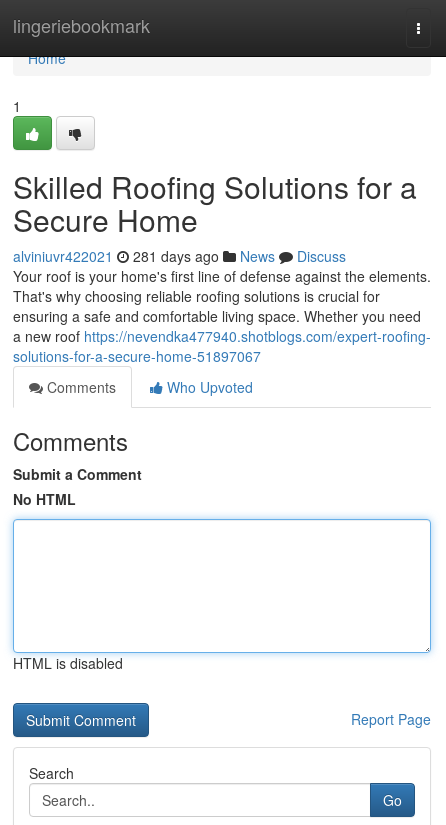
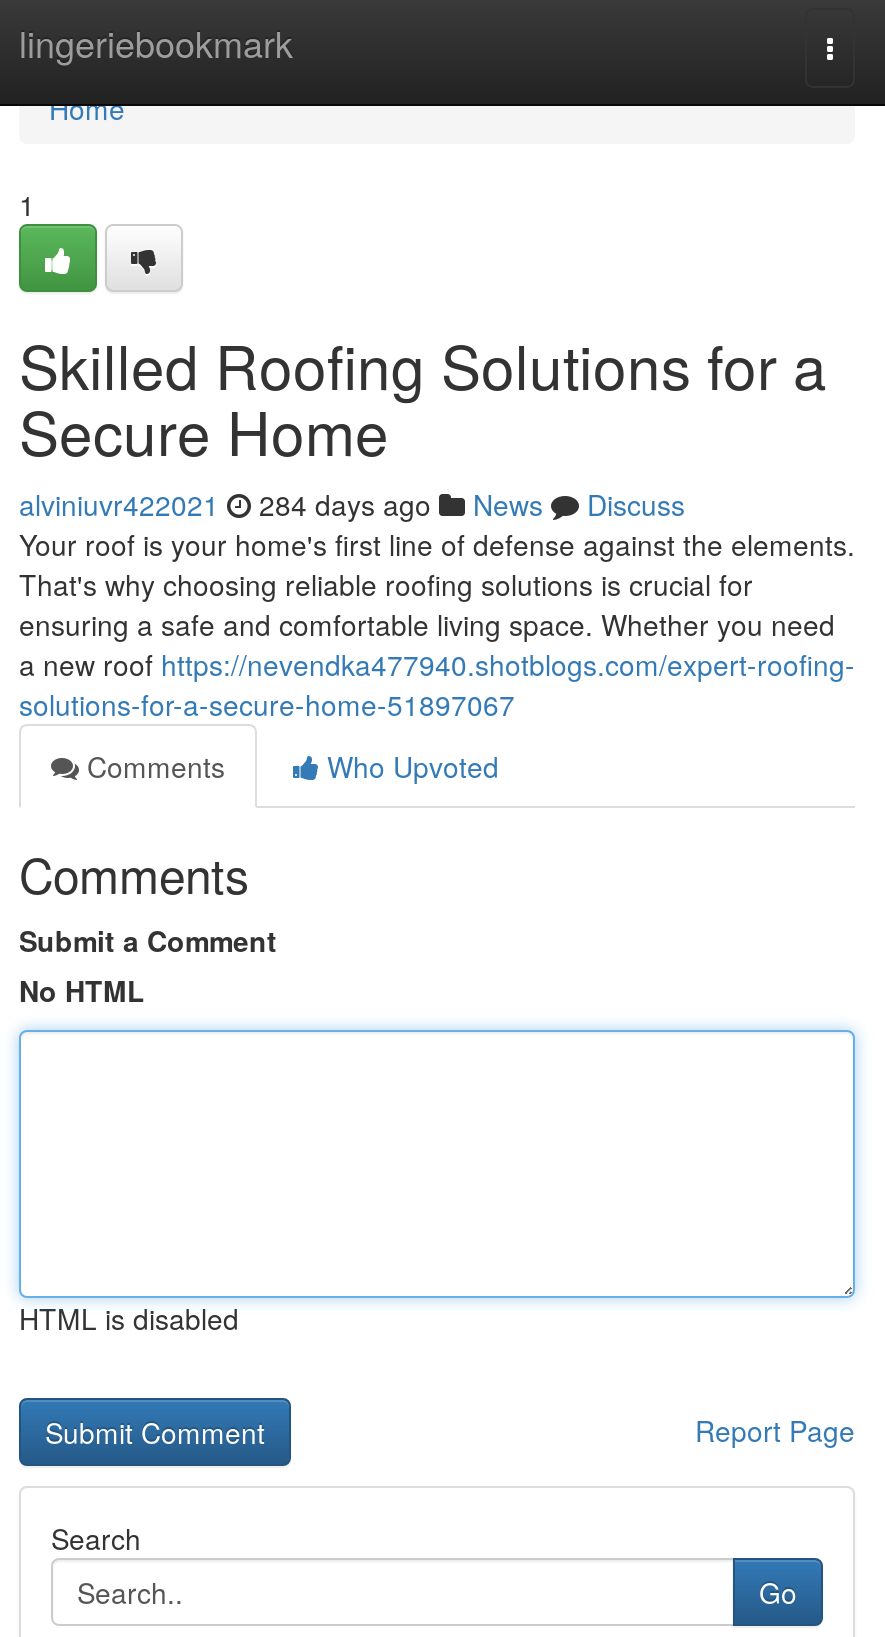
[13,246,346,266] alviniuvr422021 281 days ago News Discuss -> [19,484,685,524] alviniuvr422021 284 days ago News Discuss

